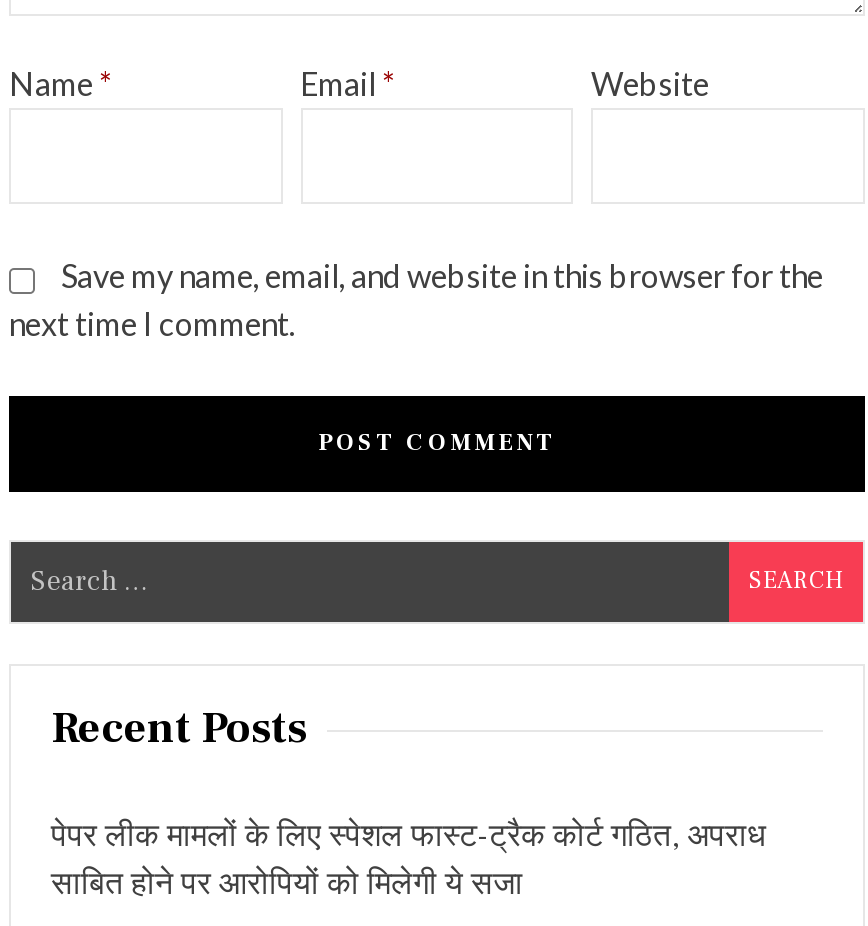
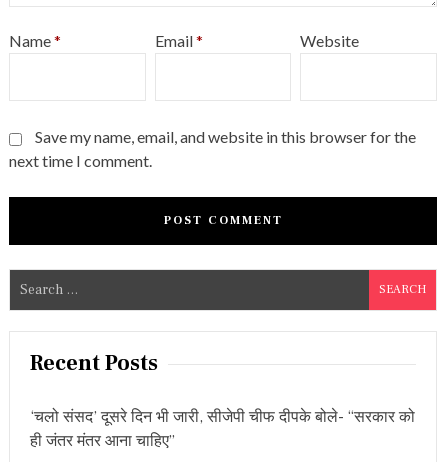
[51,817,765,905] पेपर लीक मामलों के लिए स्पेशल फास्ट-ट्रैक कोर्ट गठित, अपराध | साबित होने पर आरोपियों को मिलेगी ये सजा -> [30,407,415,451] ‘चलो संसद’ दूसरे दिन भी जारी, सीजेपी चीफ दीपके बोले- “सरकार को | ही जंतर मंतर आना चाहिए”

